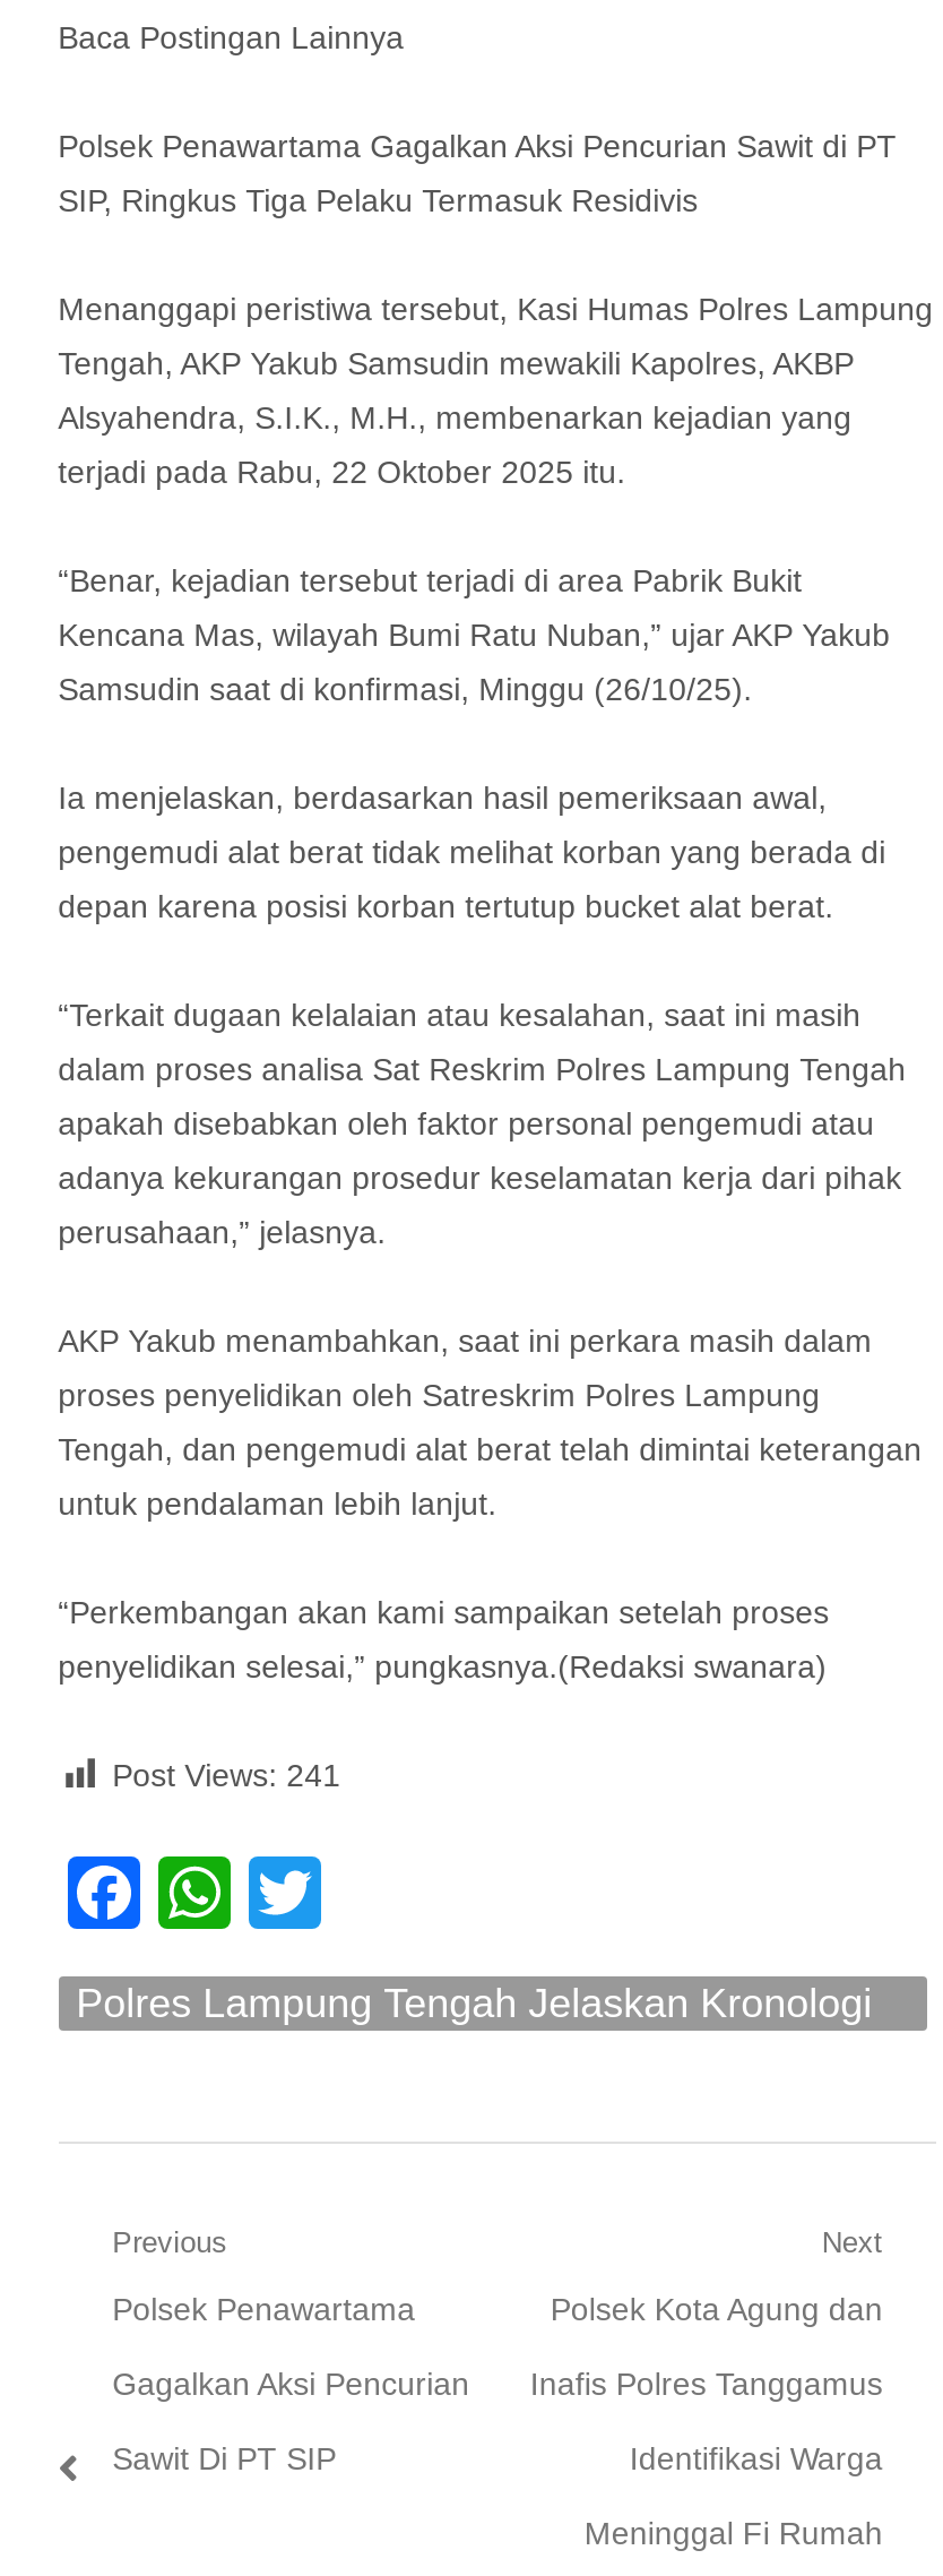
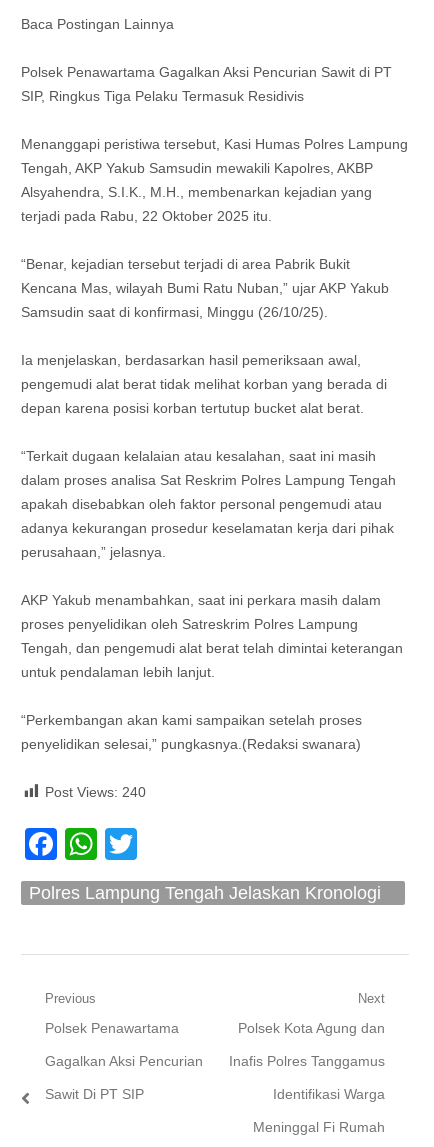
[112,1757,341,1793] Post Views: 241 -> [45,784,146,800] Post Views: 240

